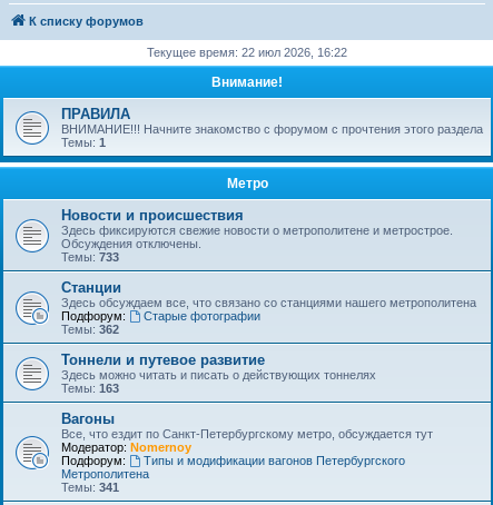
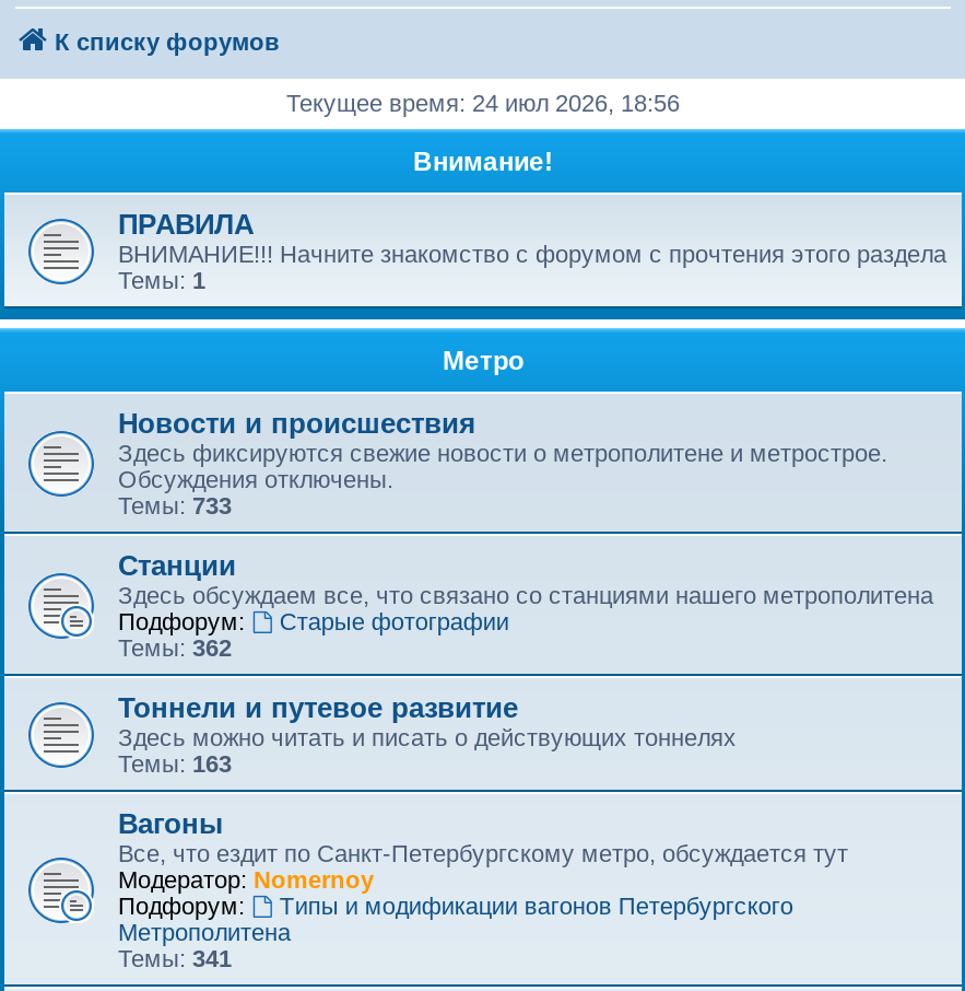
[147,46,347,59] Текущее время: 22 июл 2026, 16:22 -> [286,90,680,116] Текущее время: 24 июл 2026, 18:56

